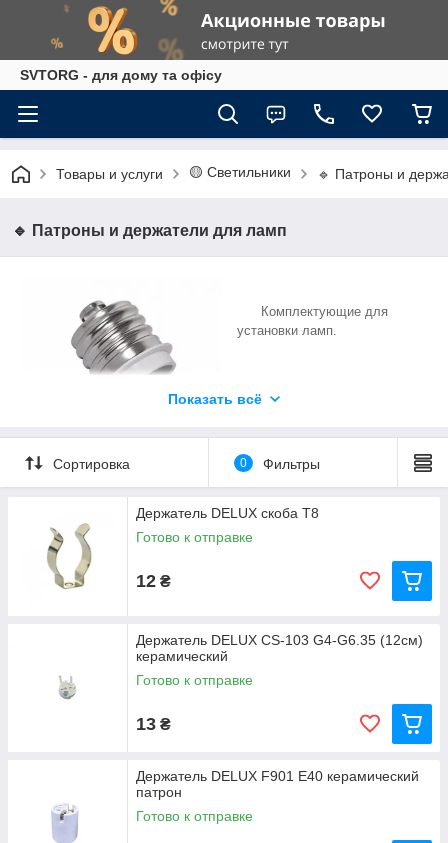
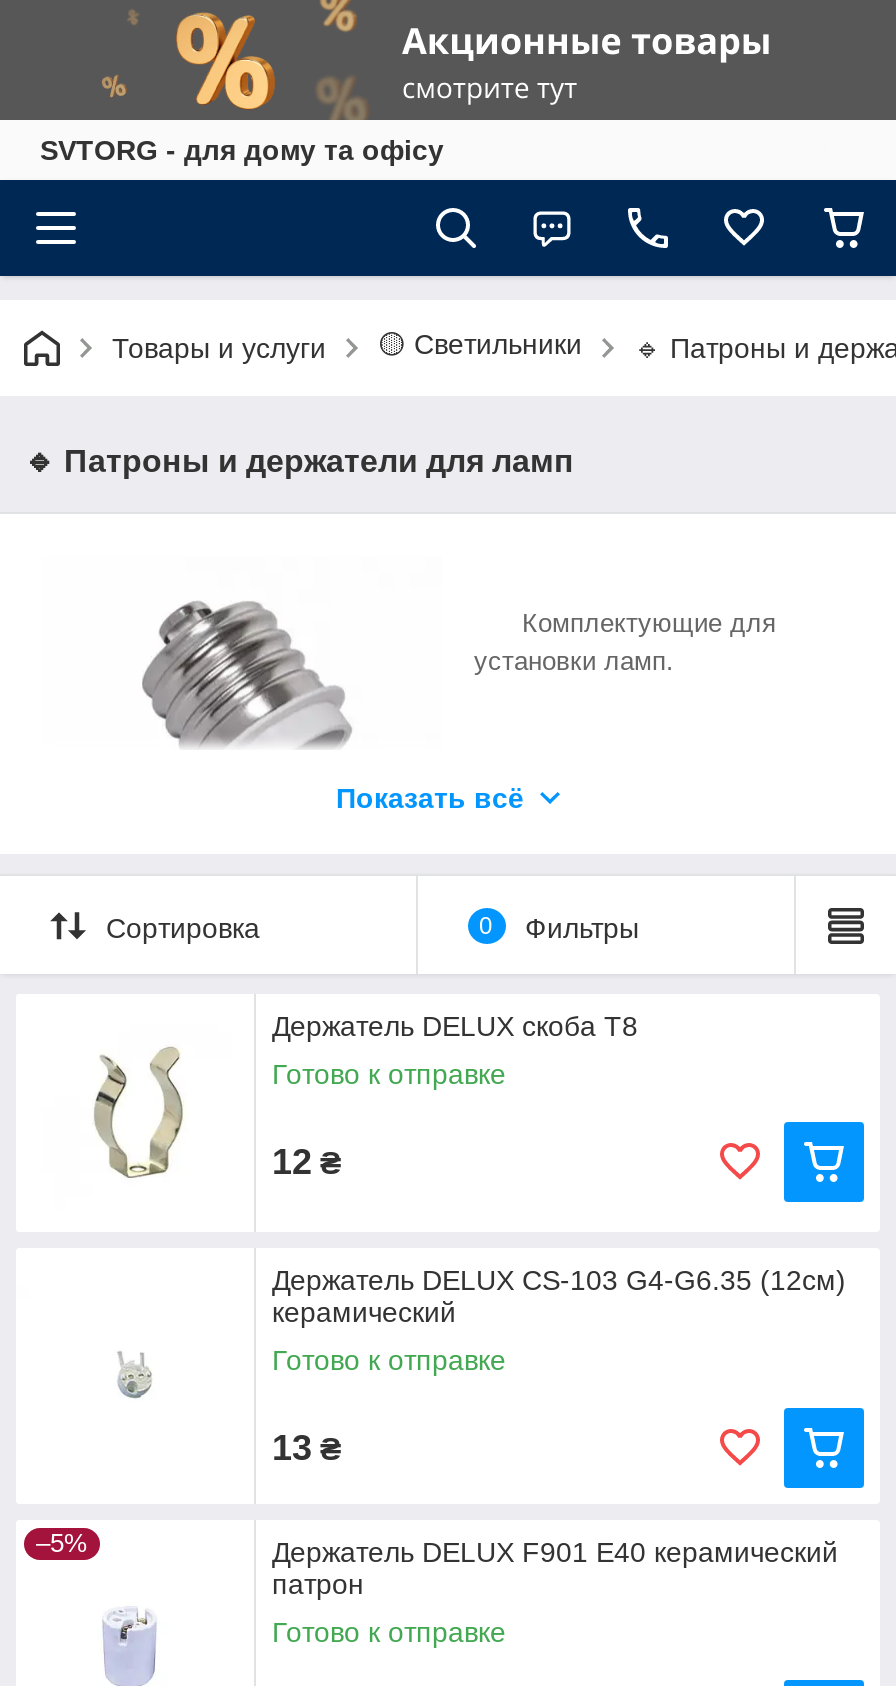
none -> [36,1528,88,1558] –5%

